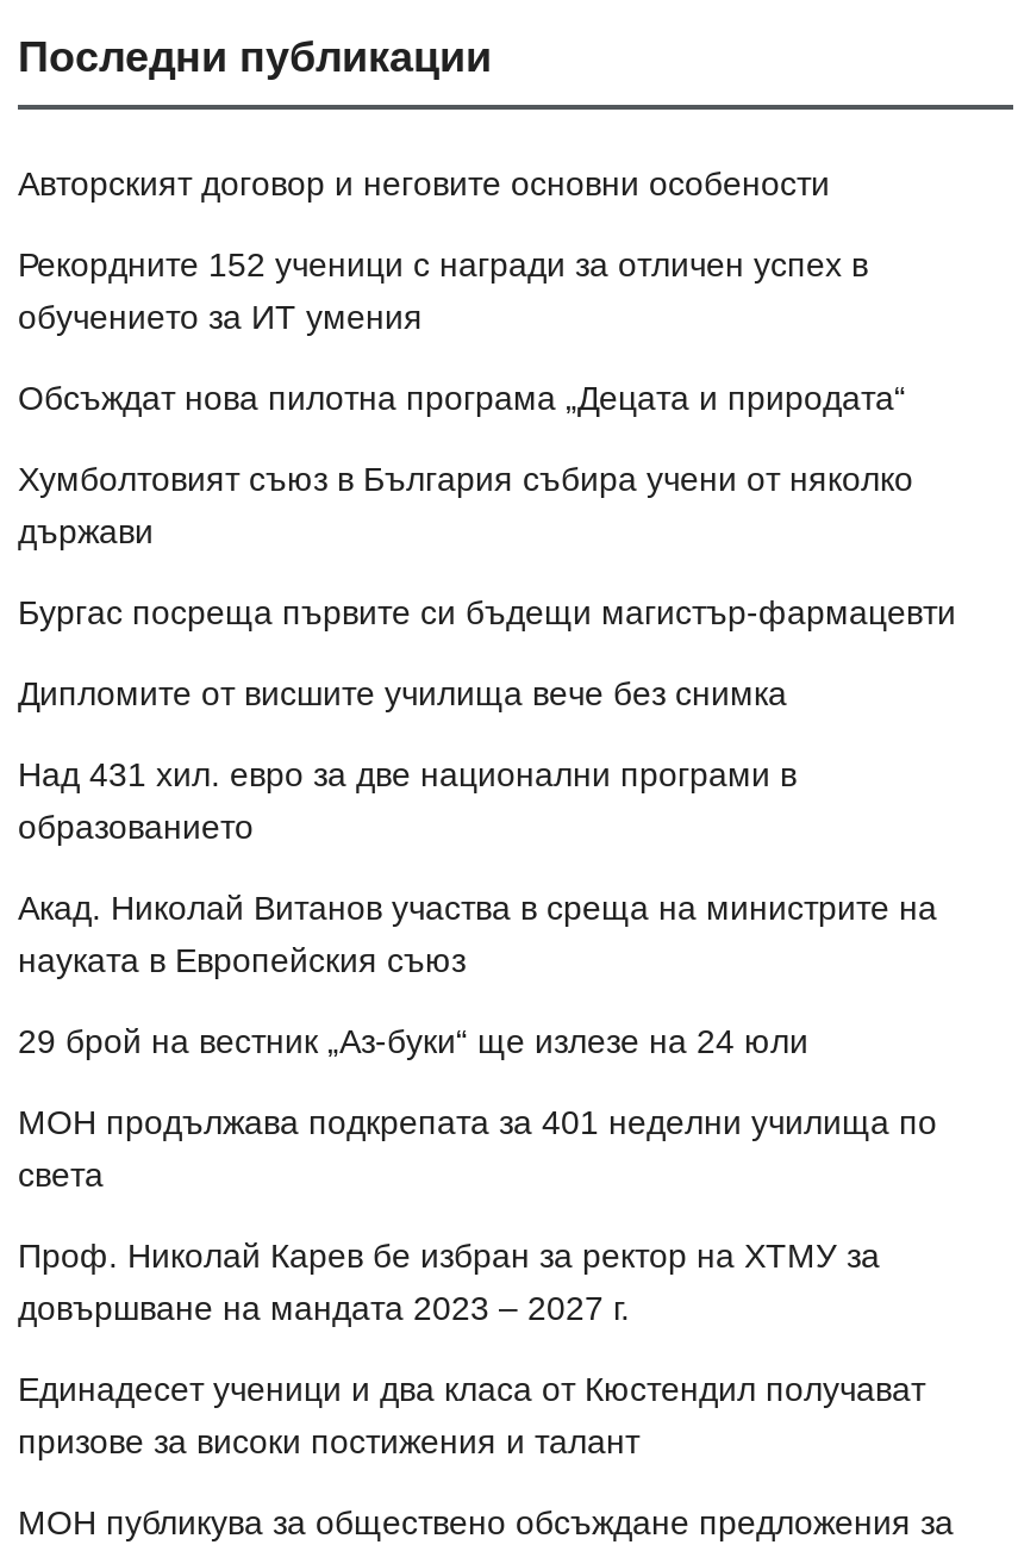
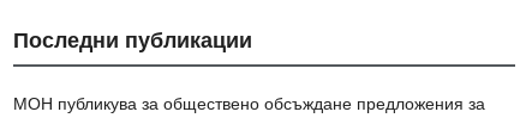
[18,164,956,1460] Авторският договор и неговите основни особености | Рекордните 152 ученици с награди за отличен успех в | обучението за ИТ умения | Обсъждат нова пилотна програма „Децата и природата“ | Хумболтовият съюз в България събира учени от няколко | държави | Бургас посреща първите си бъдещи магистър-фармацевти | Дипломите от висшите училища вече без снимка | Над 431 хил. евро за две национални програми в | образованието | Акад. Николай Витанов участва в среща на министрите на | науката в Европейския съюз | 29 брой на вестник „Аз-буки“ ще излезе на 24 юли | МОН продължава подкрепата за 401 неделни училища по | света | Проф. Николай Карев бе избран за ректор на ХТМУ за | довършване на мандата 2023 – 2027 г. | Единадесет ученици и два класа от Кюстендил получават | призове за високи постижения и талант -> none

